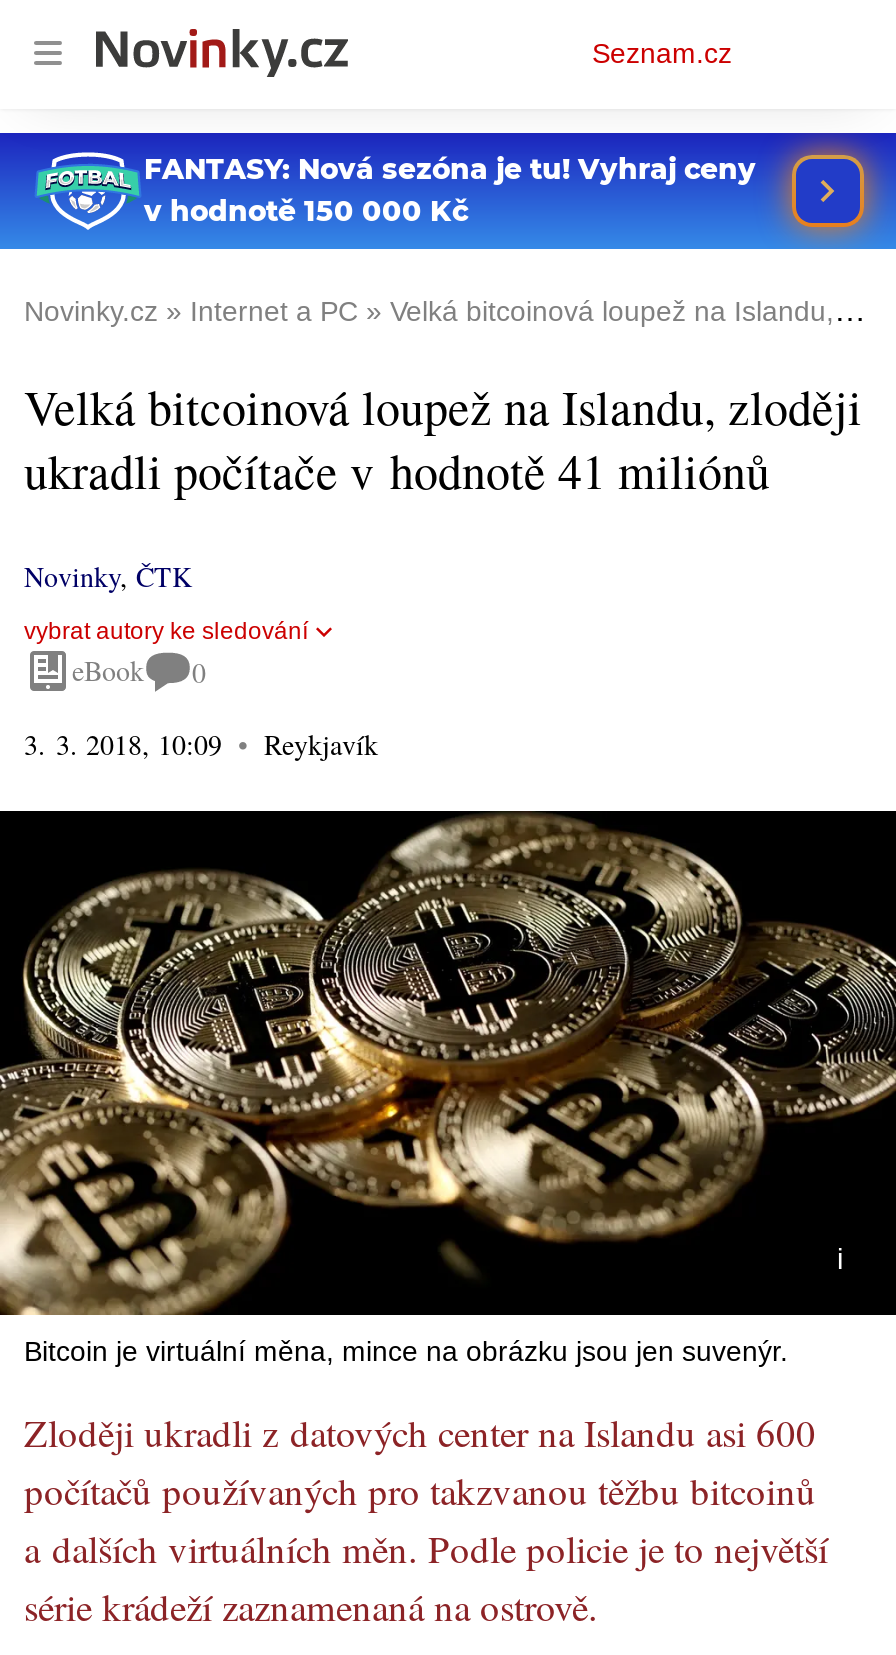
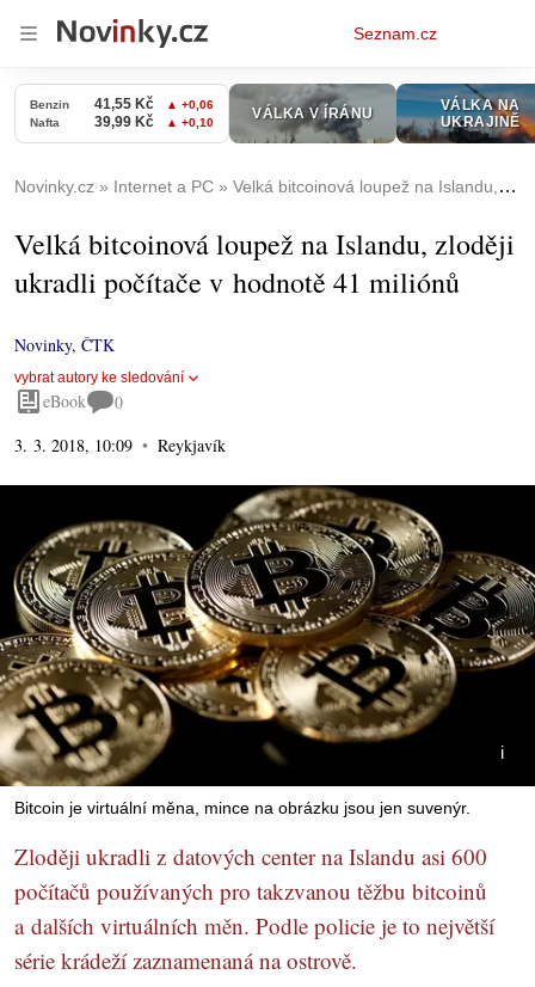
[6,131,890,251] [image] -> [4,81,531,149] [image]

